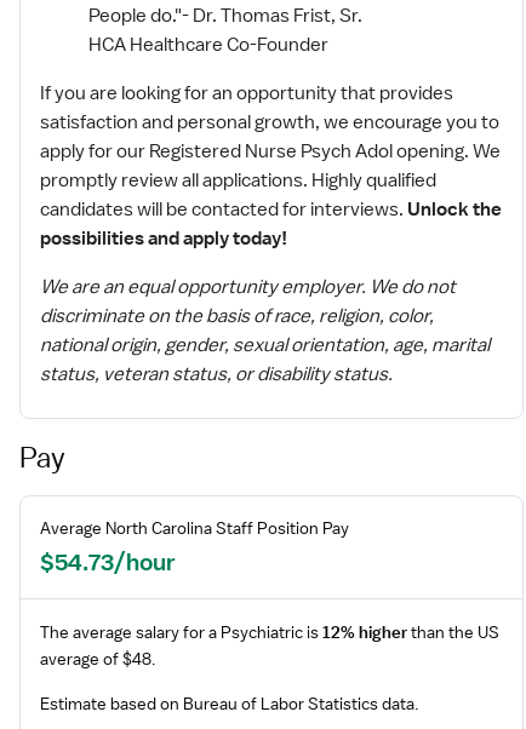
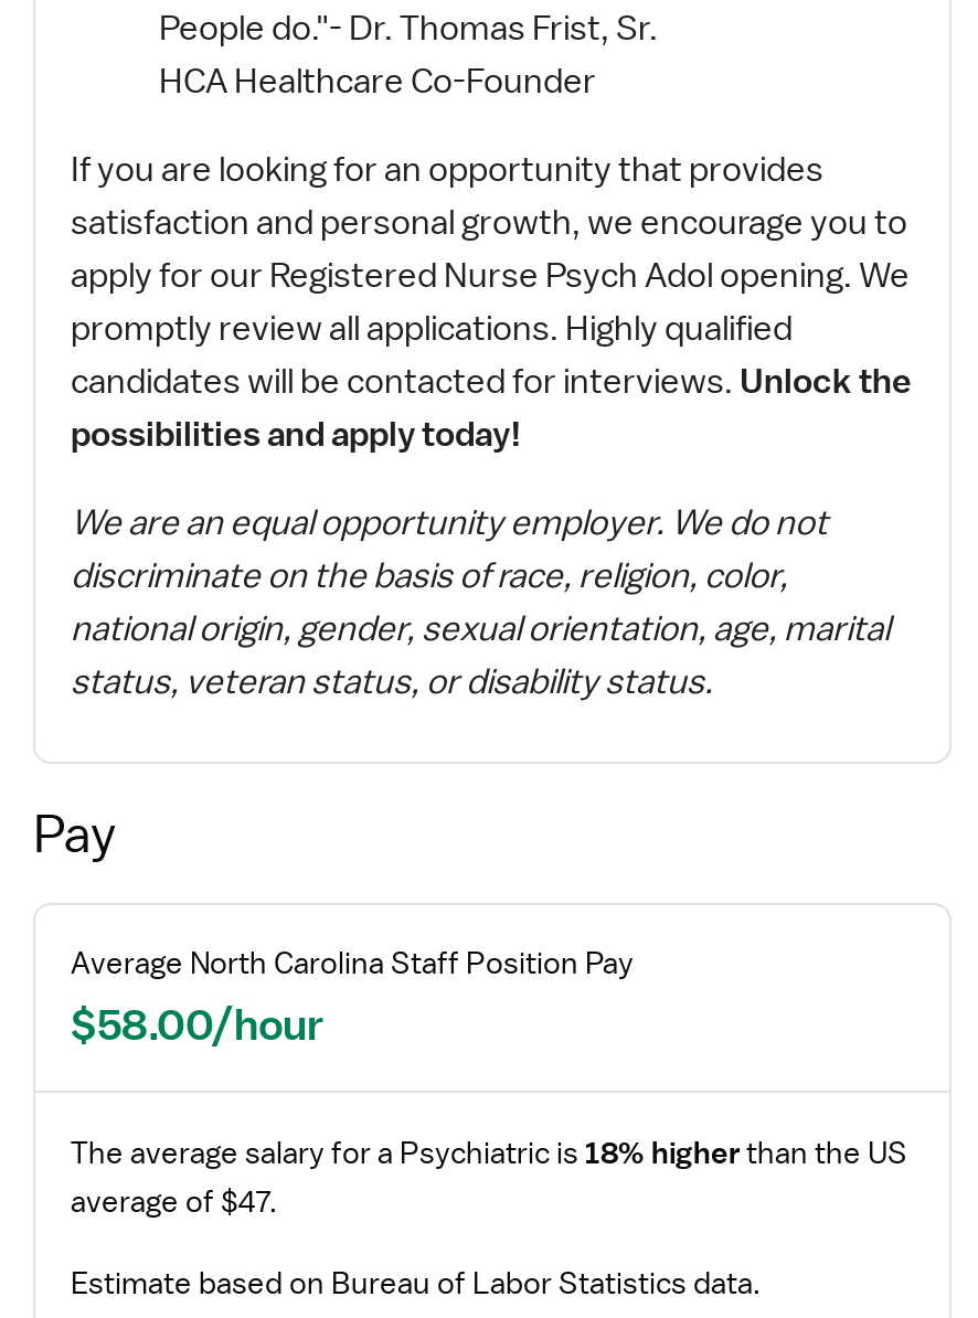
[40,547,176,576] $54.73/hour -> [71,997,325,1050] $58.00/hour
[40,621,499,669] The average salary for a Psychiatric is 12% higherthan the US | average of $48. -> [71,1132,907,1220] The average salary for a Psychiatric is 18% higherthan the US | average of $47.

